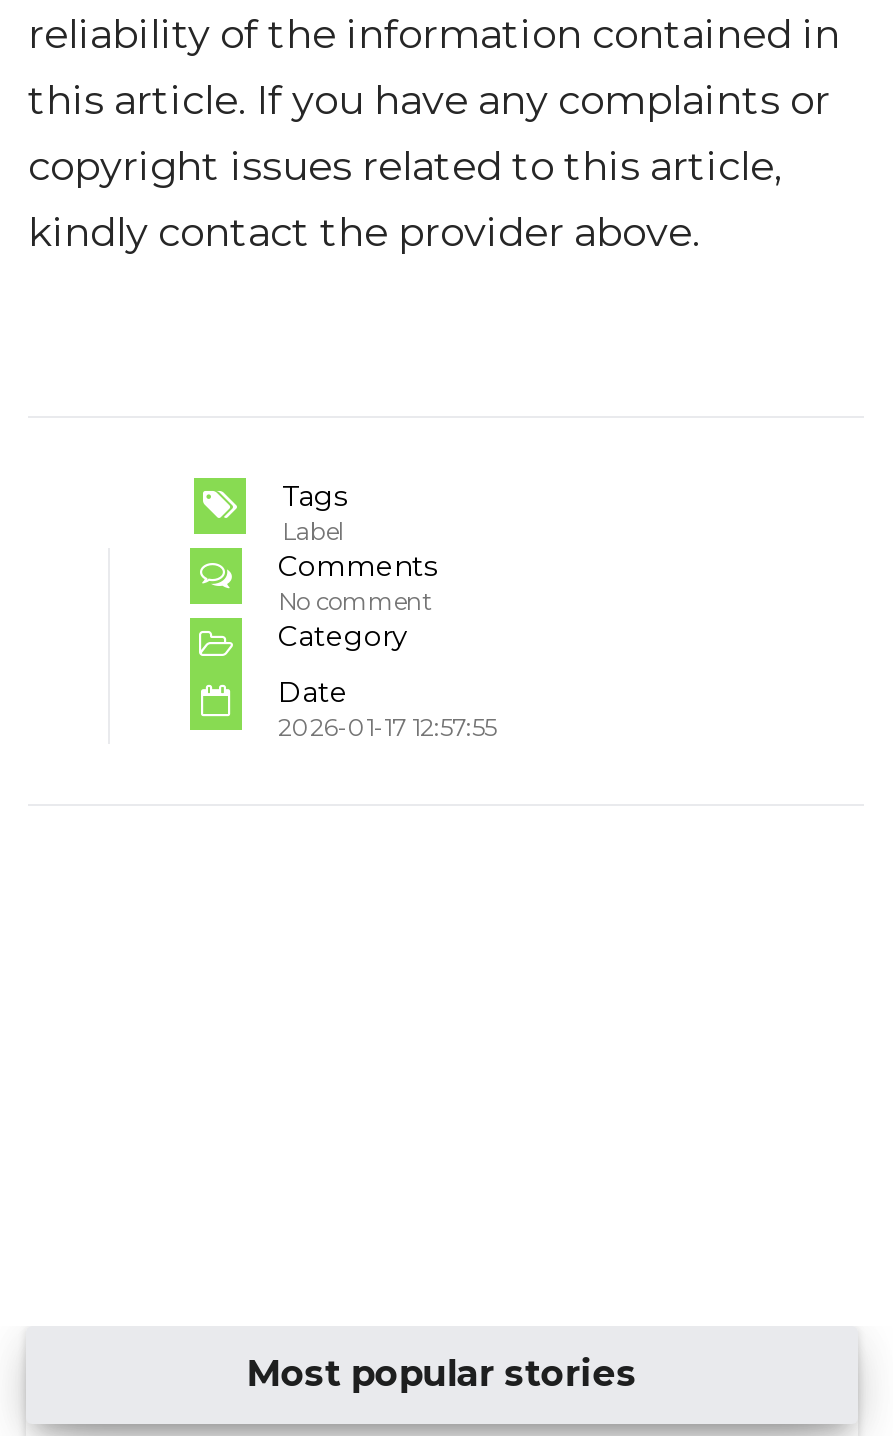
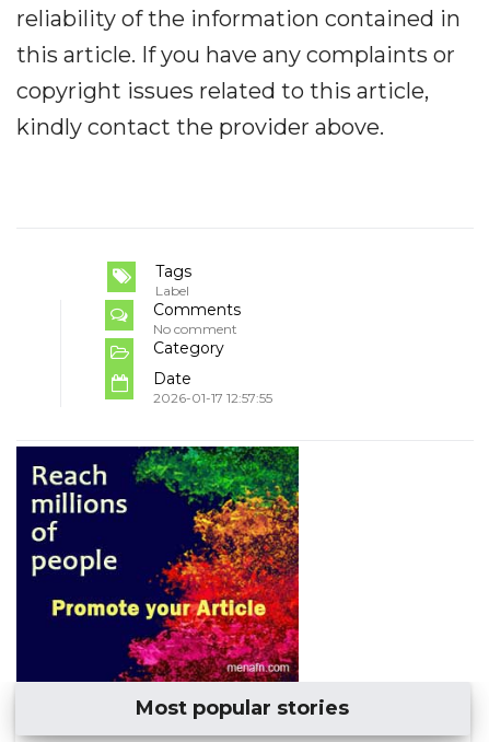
none -> [15,445,300,683] [image]

